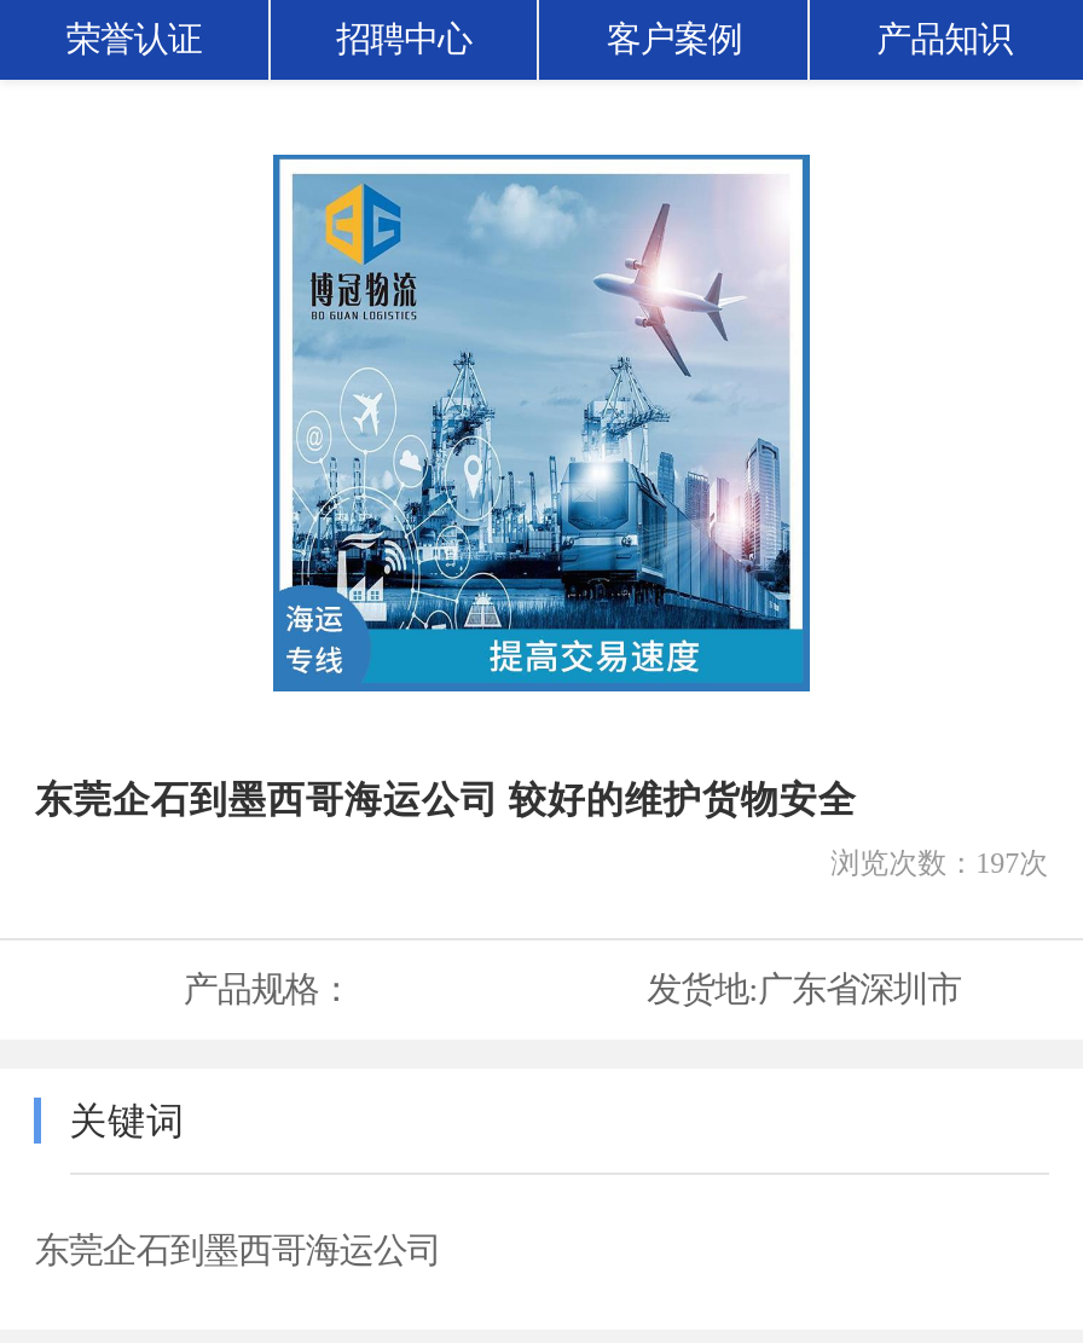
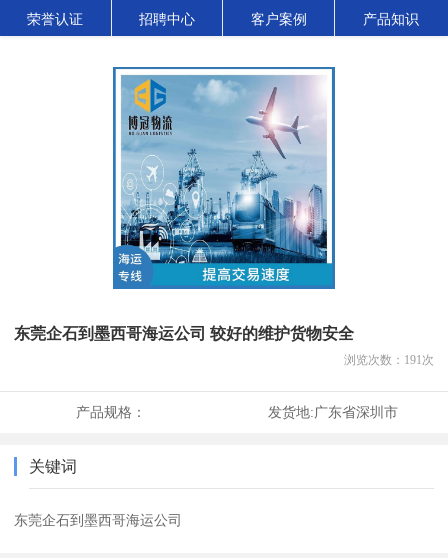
[831,846,1048,880] 浏览次数：197次 -> [344,353,434,367] 浏览次数：191次

